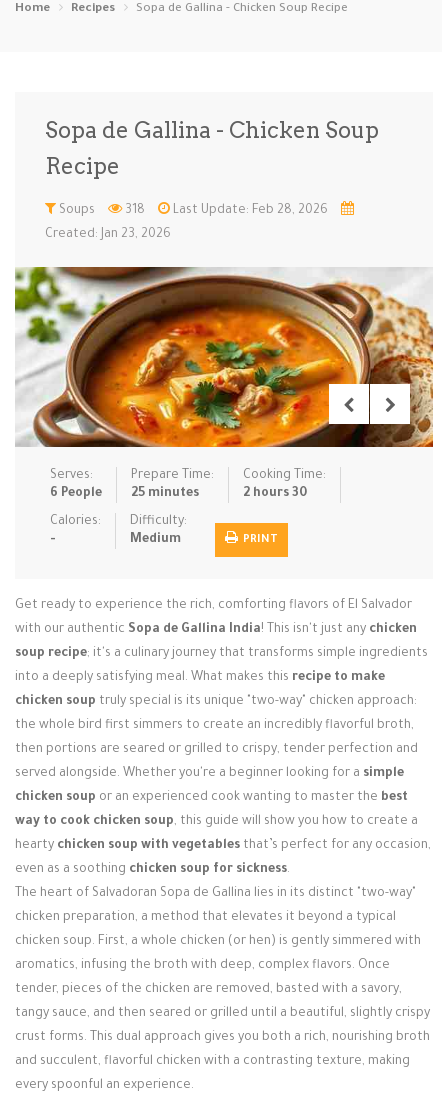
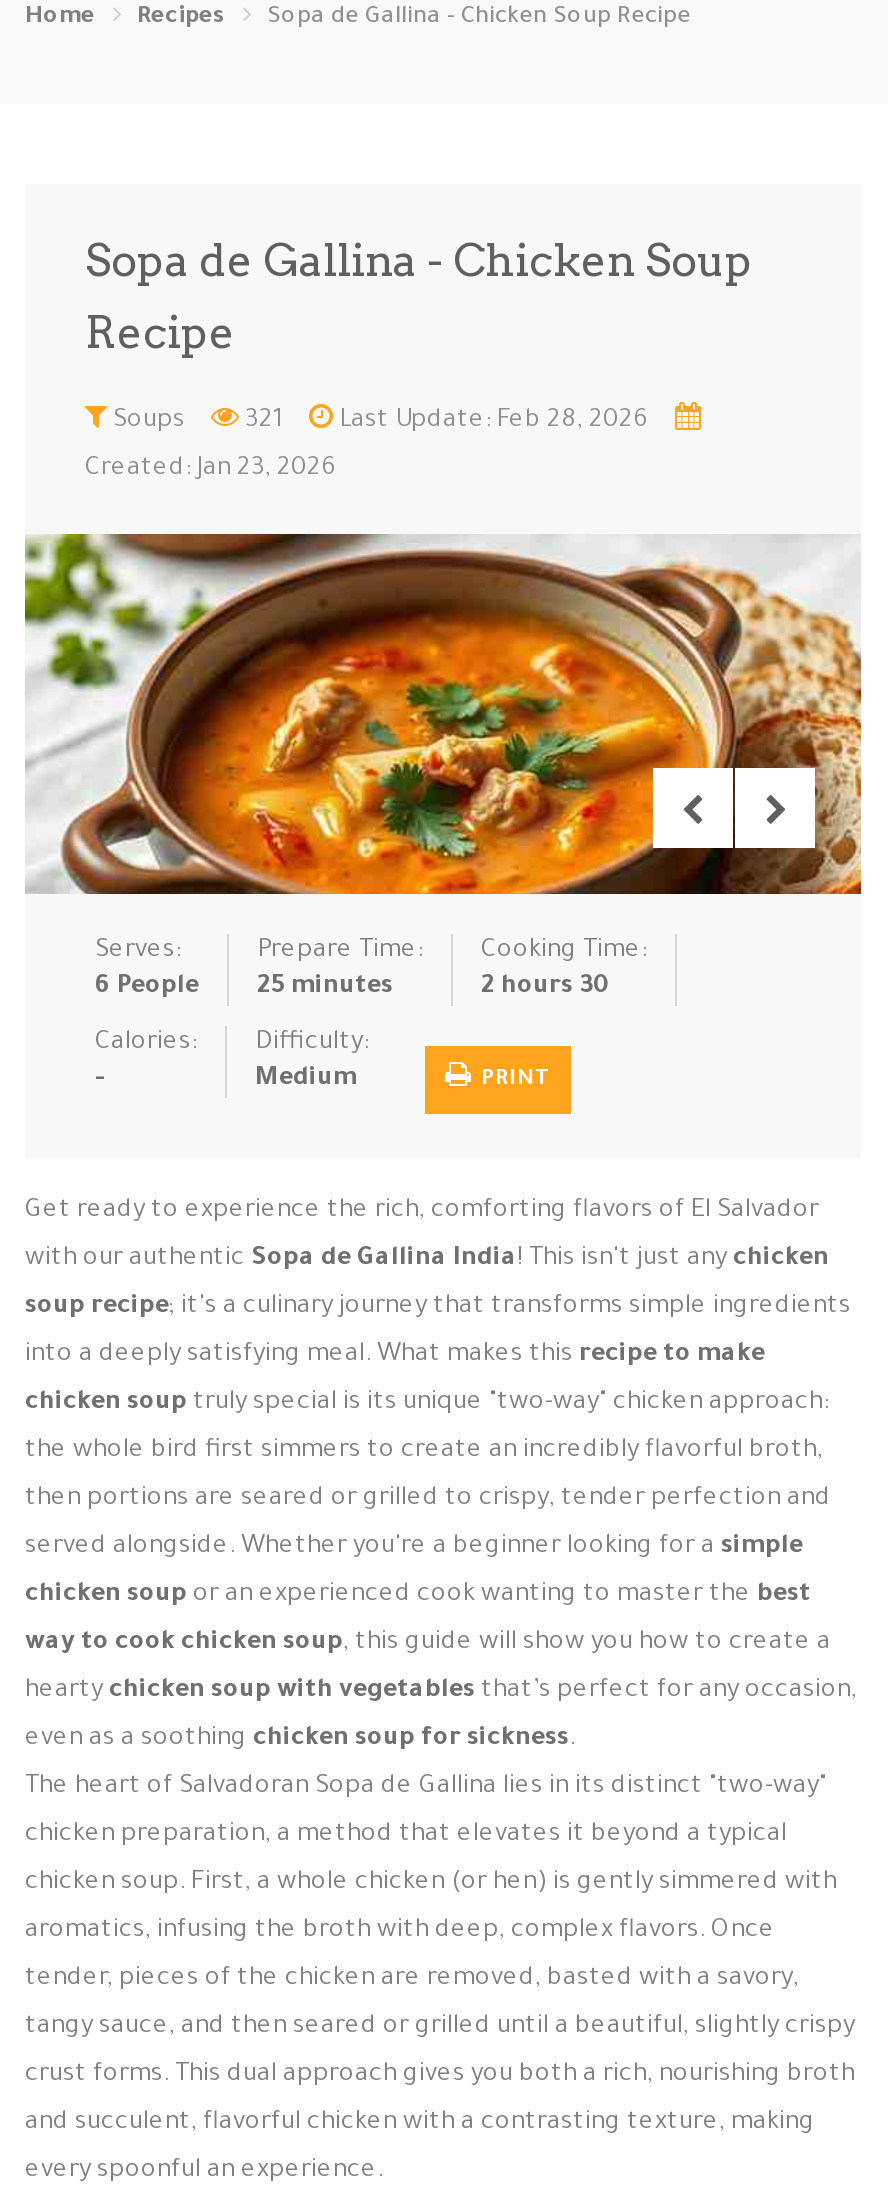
[56,204,331,218] Soups 318 Last Update: Feb 28, 2026 -> [107,408,655,436] Soups 321 Last Update: Feb 28, 2026

